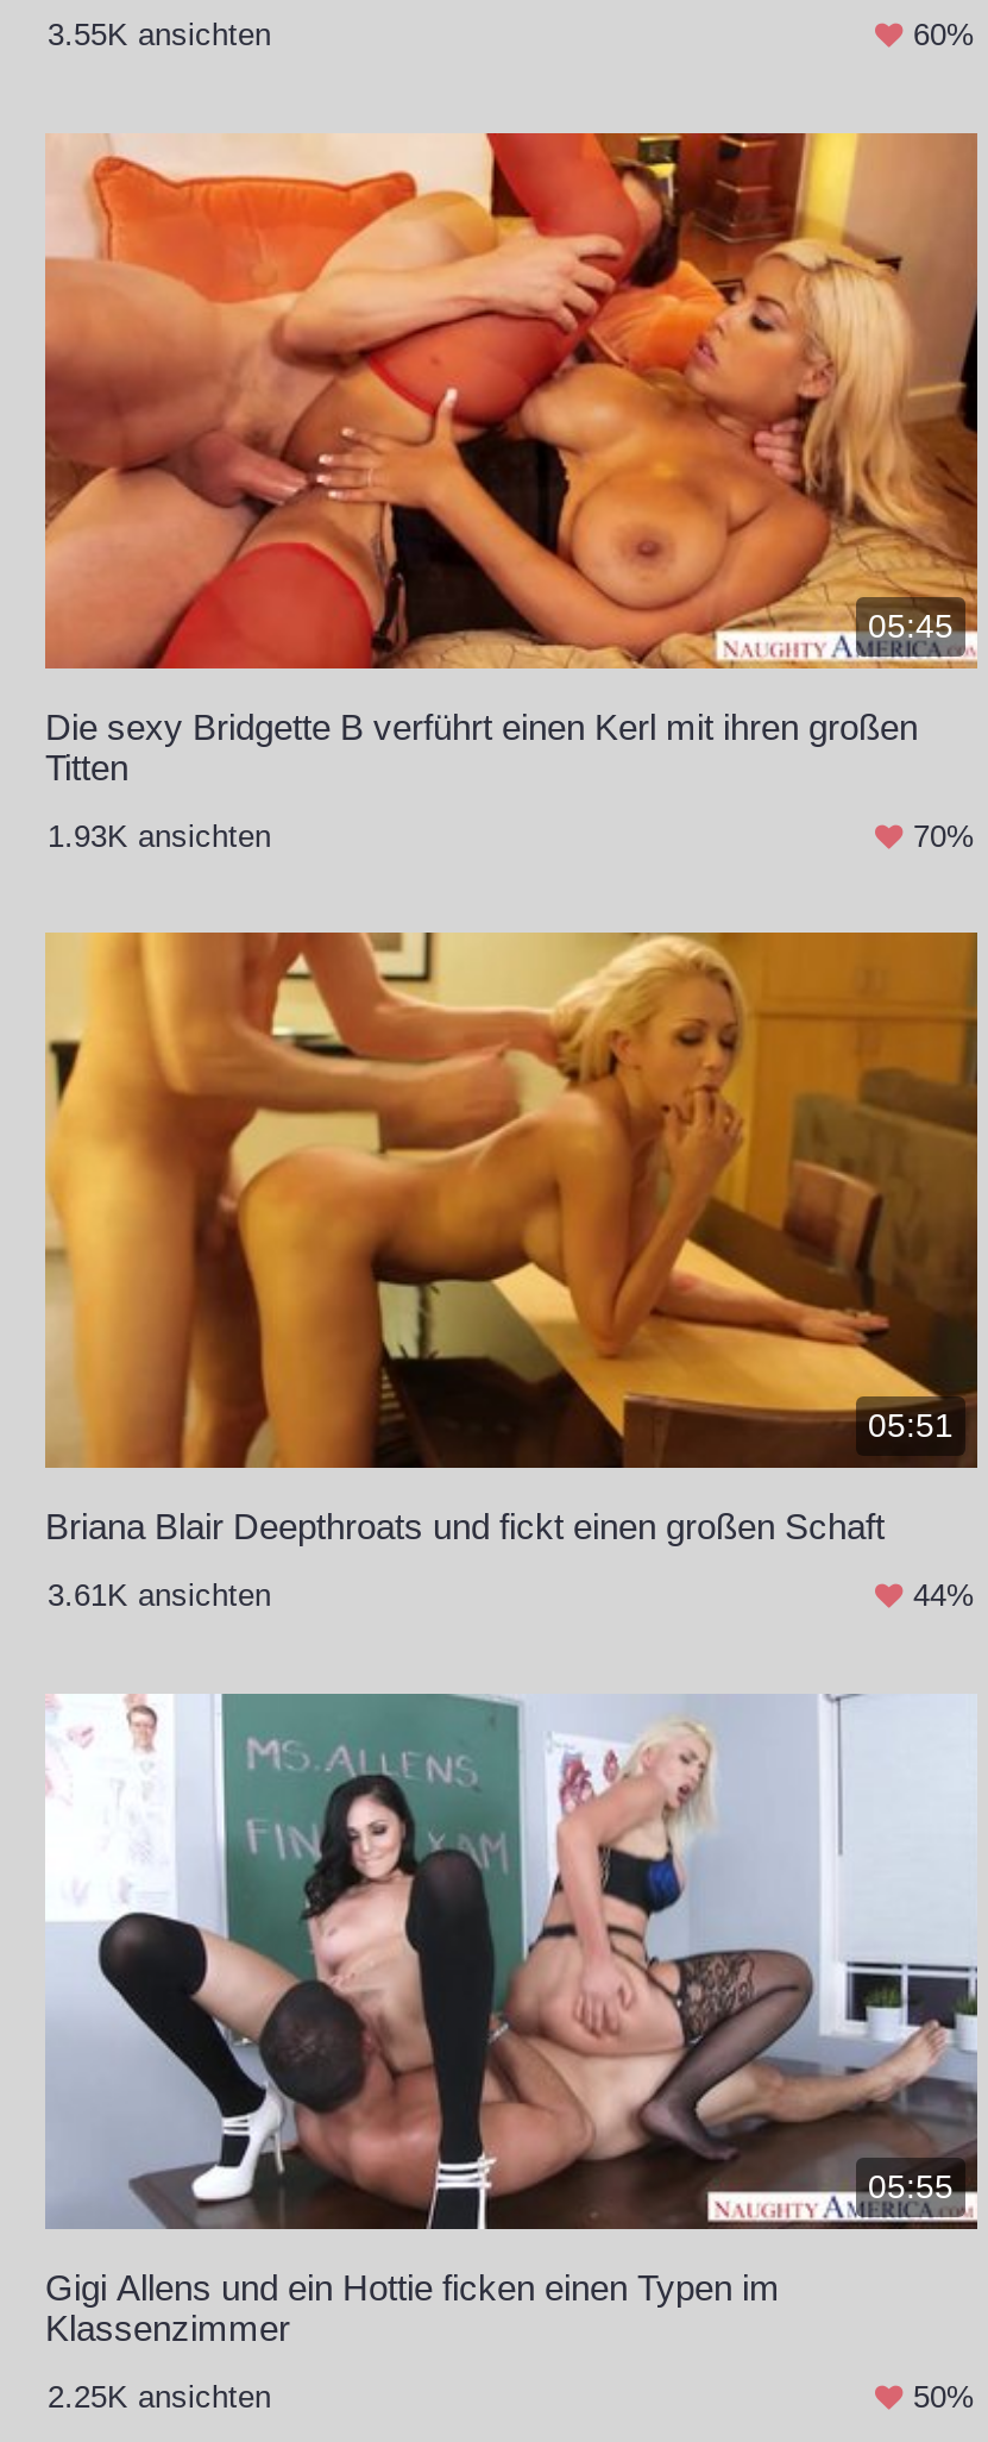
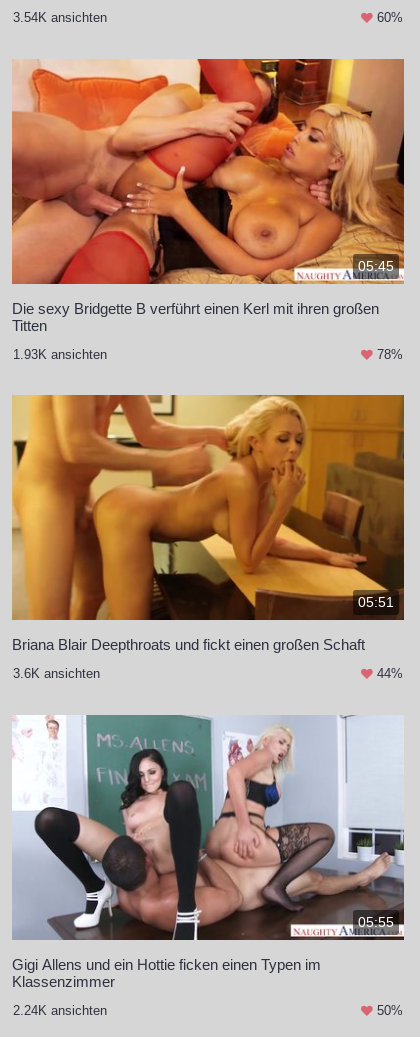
[48,18,271,54] 3.55K ansichten -> [13,10,107,25] 3.54K ansichten
[904,818,975,854] 70% -> [373,347,403,362] 78%
[48,1578,271,1613] 3.61K ansichten -> [13,666,100,681] 3.6K ansichten
[48,2378,271,2414] 2.25K ansichten -> [13,1003,107,1018] 2.24K ansichten

